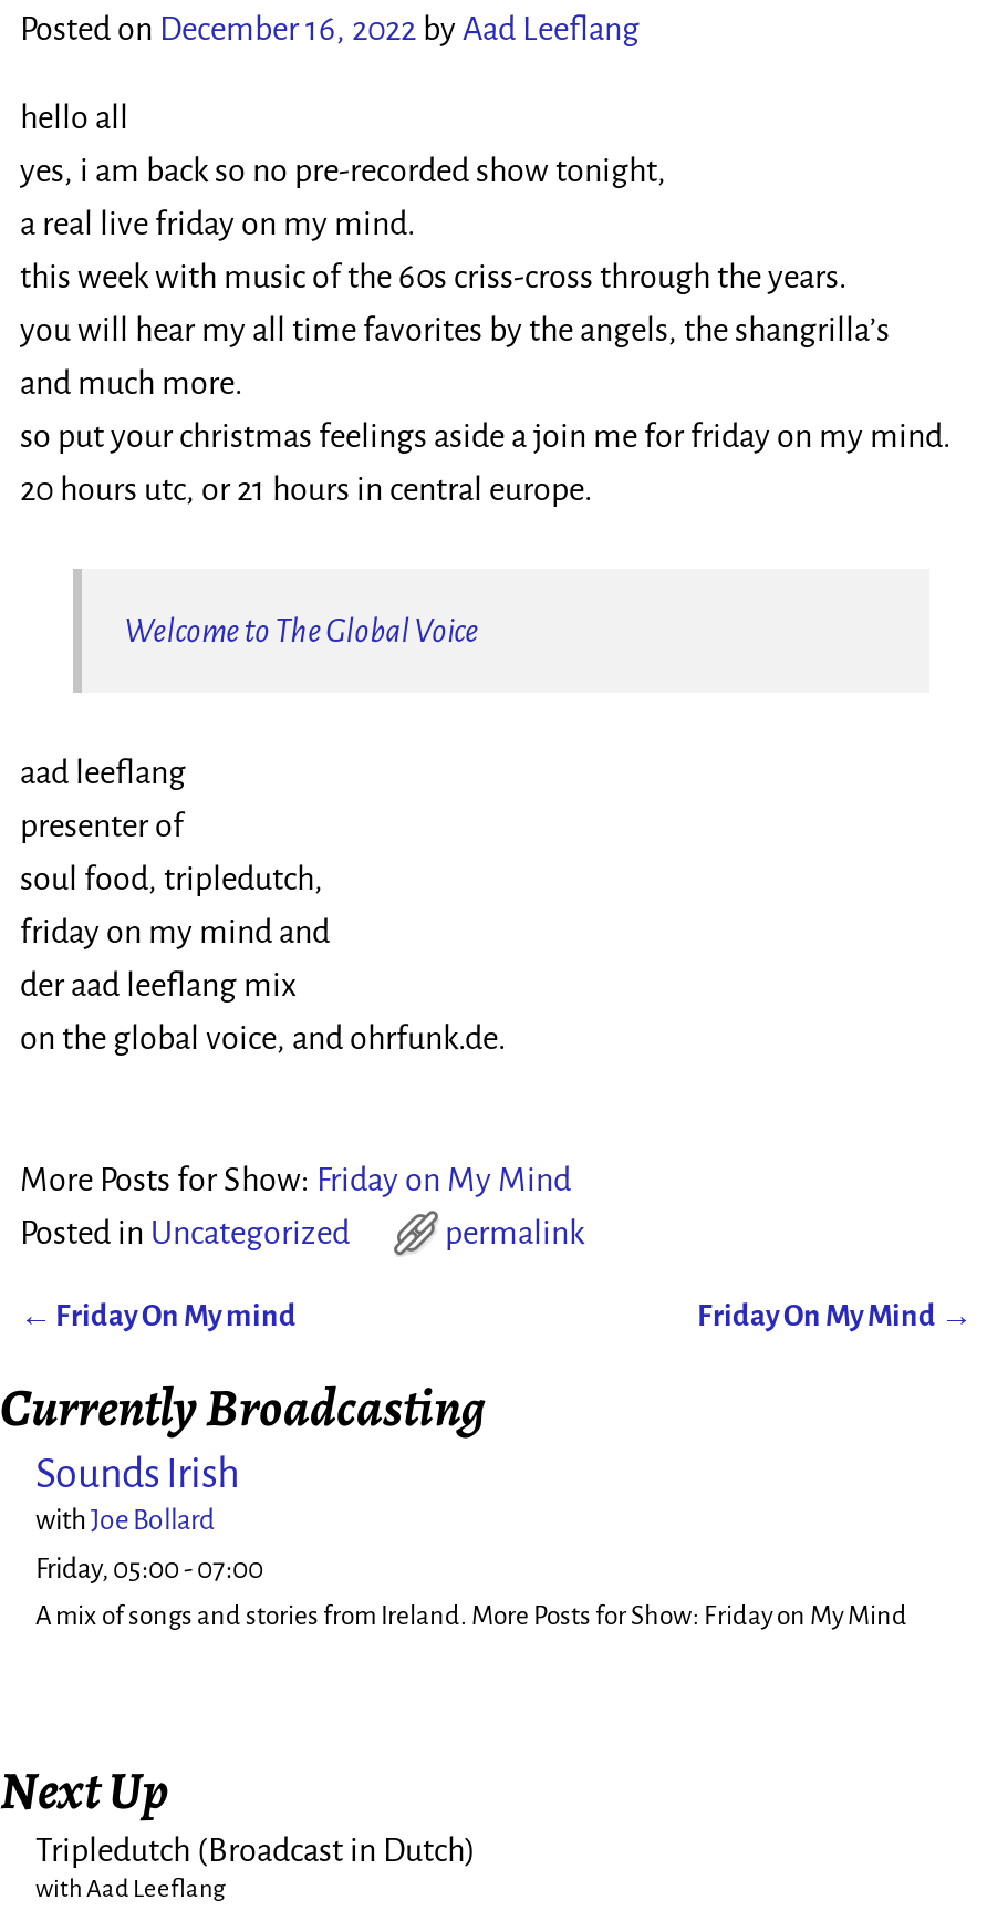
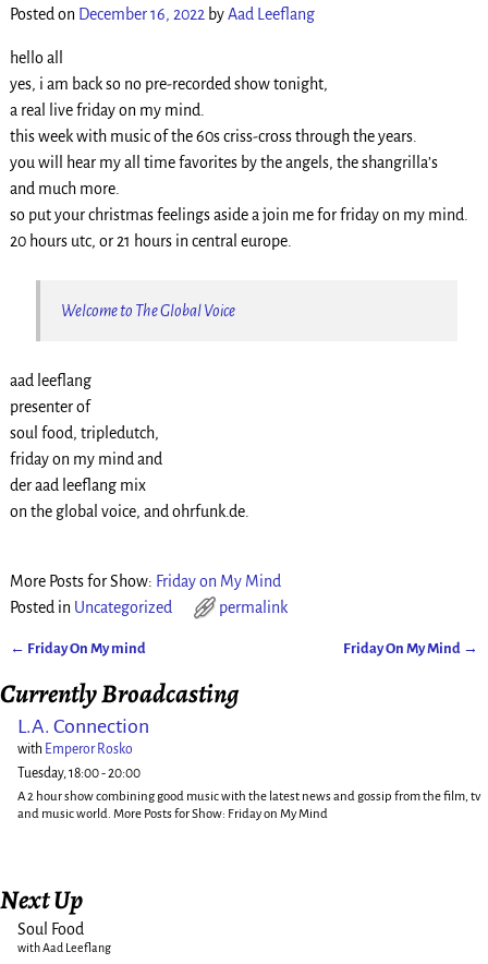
[35,1451,239,1535] Sounds Irish | with Joe Bollard -> [17,715,149,756] L.A. Connection | with Emperor Rosko
[35,1553,263,1584] Friday, 05:00 - 07:00 -> [17,765,141,780] Tuesday, 18:00 - 20:00
[35,1602,907,1630] A mix of songs and stories from Ireland. More Posts for Show: Friday on My Mind -> [17,789,480,821] A 2 hour show combining good music with the latest news and gossip from the film, tv | and music world. More Posts for Show: Friday on My Mind
[35,1833,476,1868] Tripledutch (Broadcast in Dutch) -> [17,920,84,938] Soul Food

